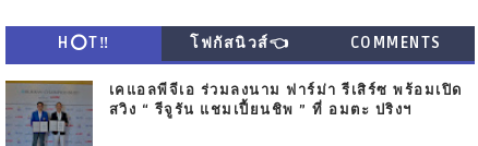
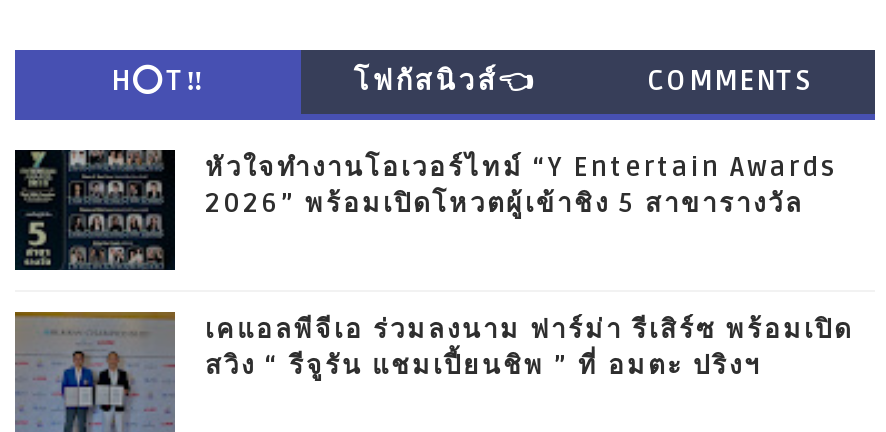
none -> [13,148,838,282] [image] | หัวใจทำงานโอเวอร์ไทม์ “Y Entertain Awards | 2026” พร้อมเปิดโหวตผู้เข้าชิง 5 สาขารางวัล

